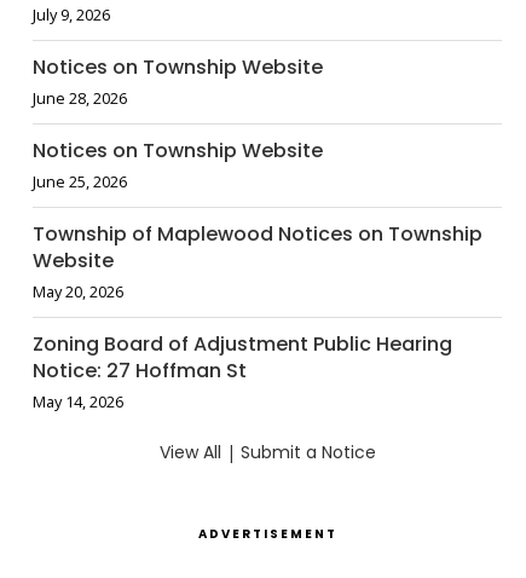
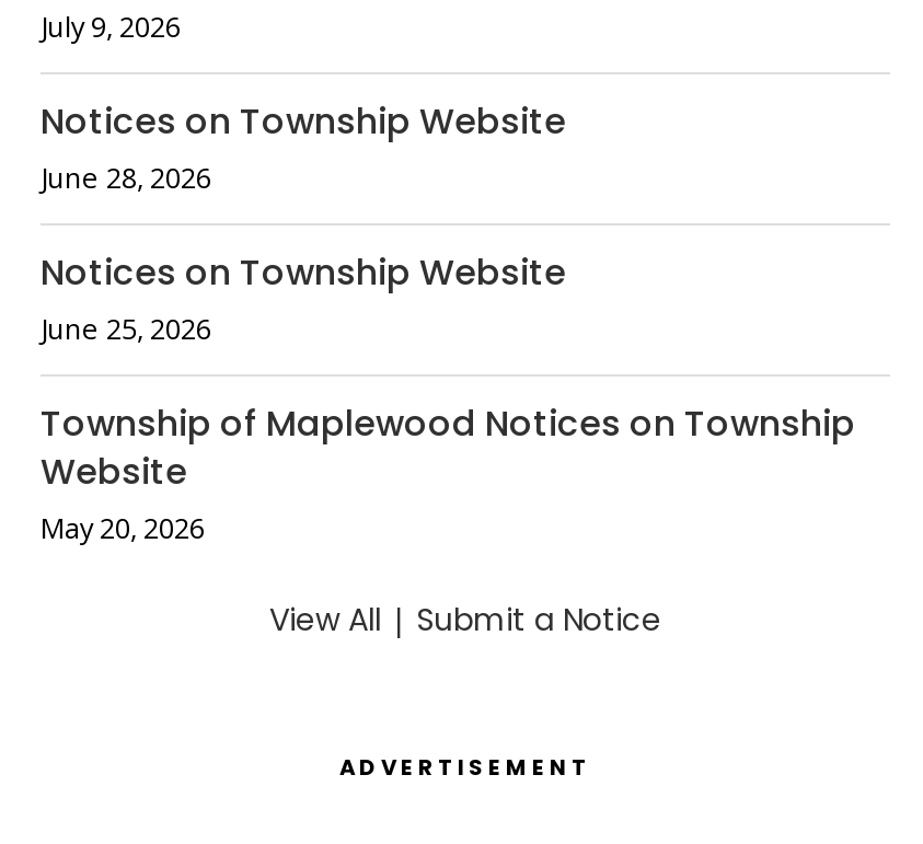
[33,330,452,412] Zoning Board of Adjustment Public Hearing | Notice: 27 Hoffman St | May 14, 2026 -> none

